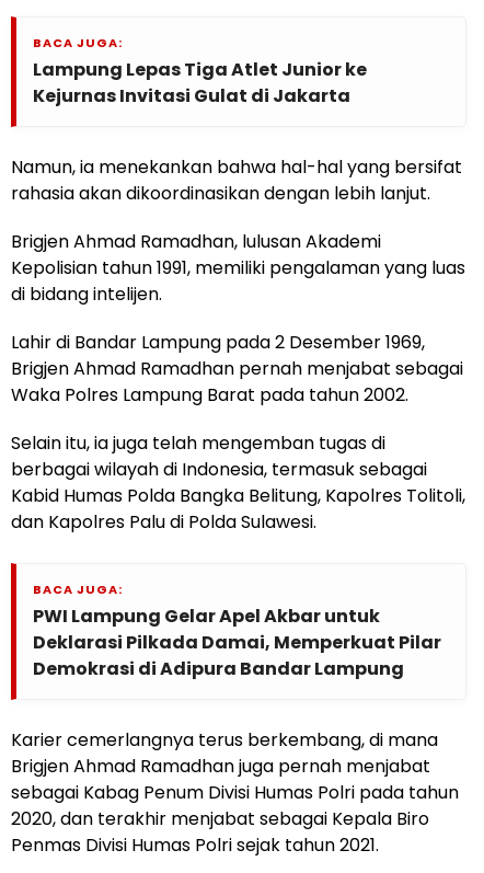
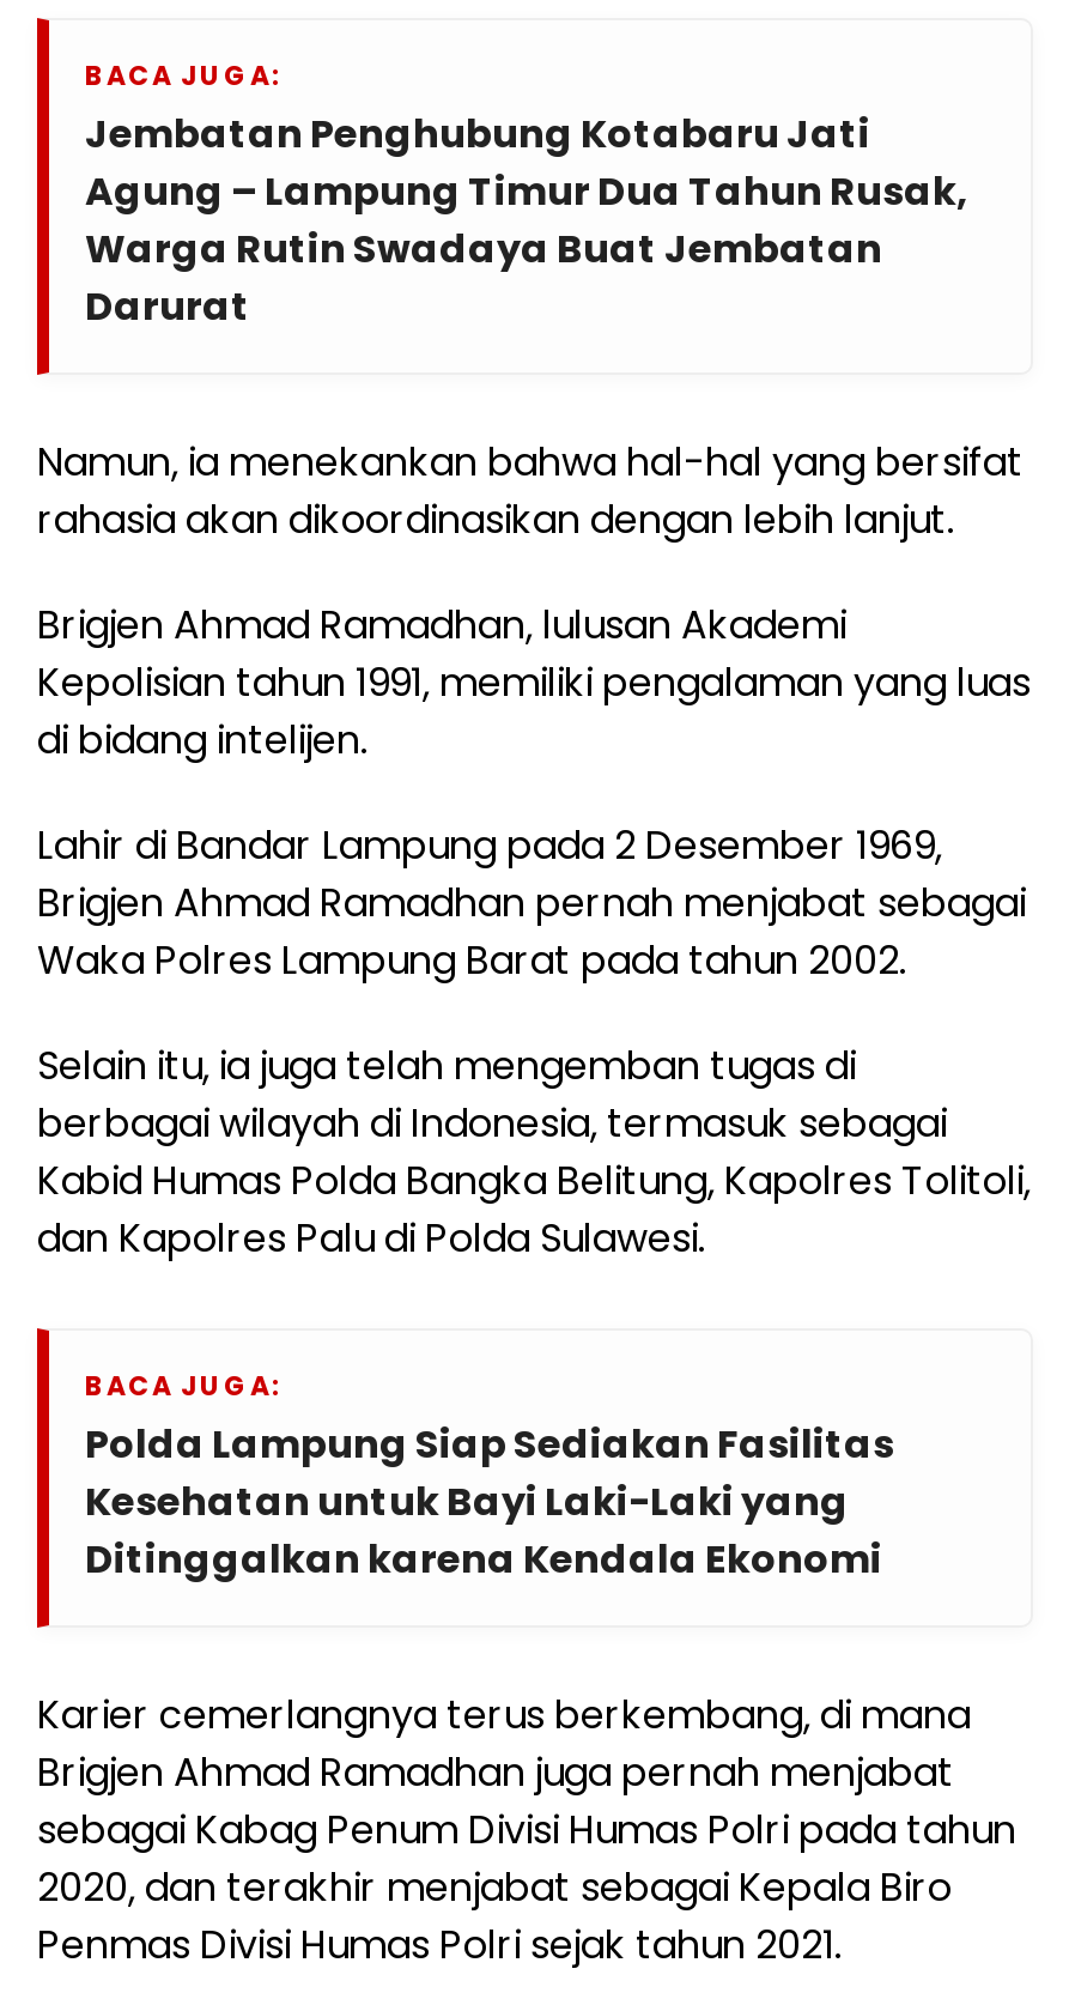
[33,57,367,108] Lampung Lepas Tiga Atlet Junior ke | Kejurnas Invitasi Gulat di Jakarta -> [85,107,968,334] Jembatan Penghubung Kotabaru Jati | Agung – Lampung Timur Dua Tahun Rusak, | Warga Rutin Swadaya Buat Jembatan | Darurat
[33,604,441,681] PWI Lampung Gelar Apel Akbar untuk | Deklarasi Pilkada Damai, Memperkuat Pilar | Demokrasi di Adipura Bandar Lampung -> [85,1417,894,1587] Polda Lampung Siap Sediakan Fasilitas | Kesehatan untuk Bayi Laki-Laki yang | Ditinggalkan karena Kendala Ekonomi

